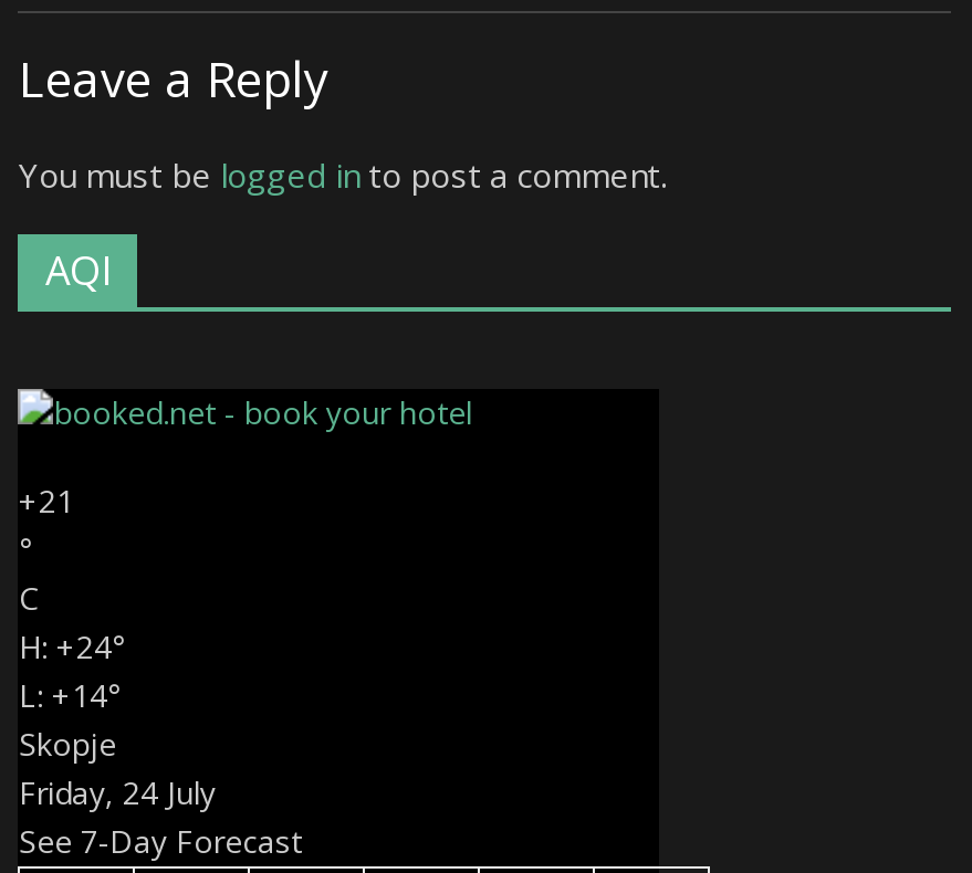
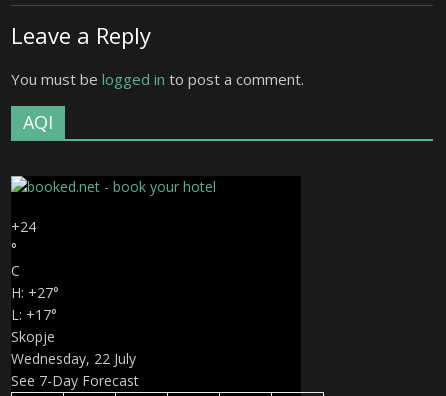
[19,481,74,523] +21 -> [11,217,36,236] +24
[19,627,125,669] H: +24° -> [11,283,59,302] H: +27°
[19,676,120,718] L: + 14° -> [11,305,57,324] L: + 17°
[19,773,215,815] Friday, 24 July -> [11,349,136,368] Wednesday, 22 July

